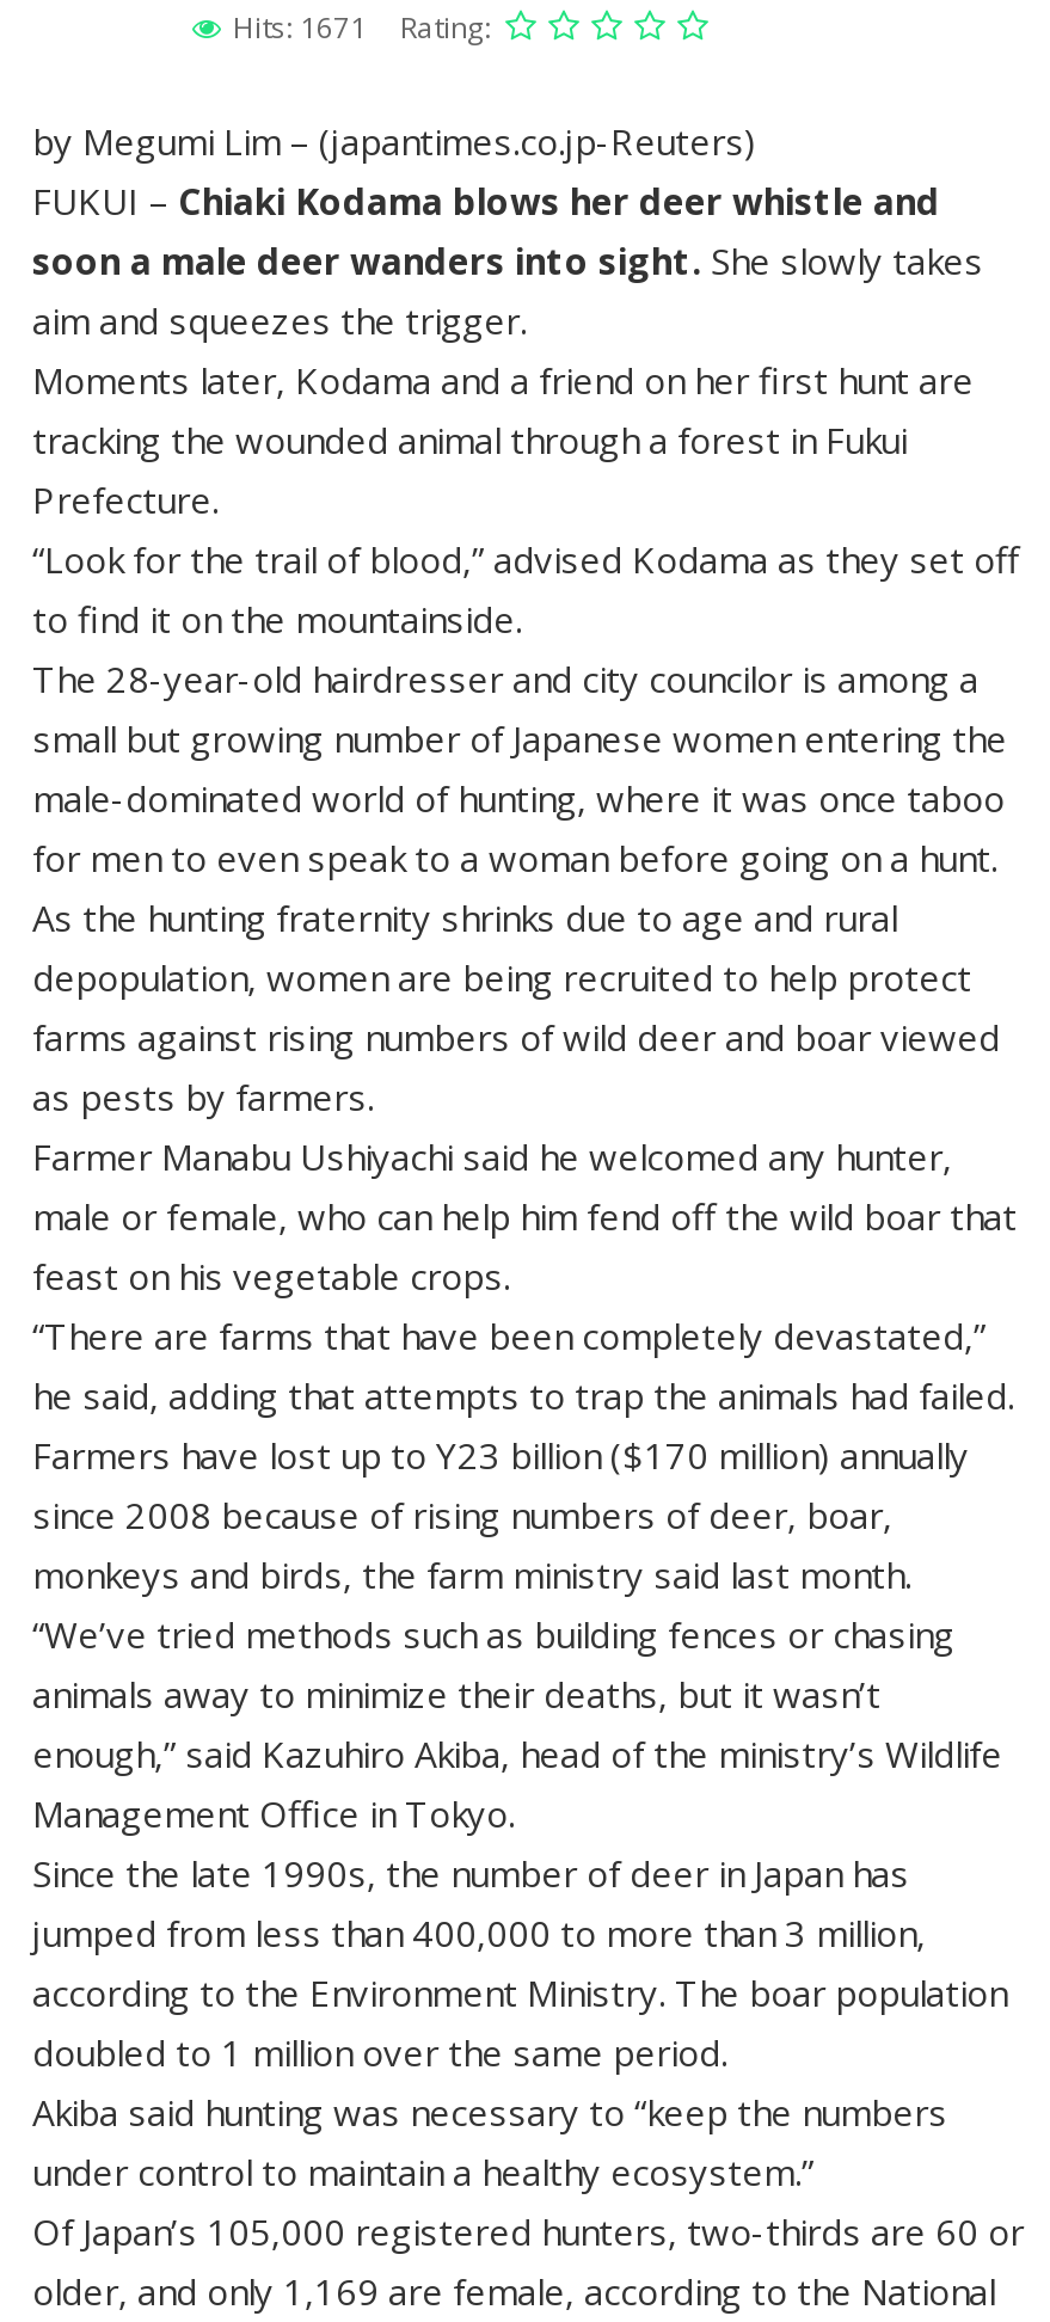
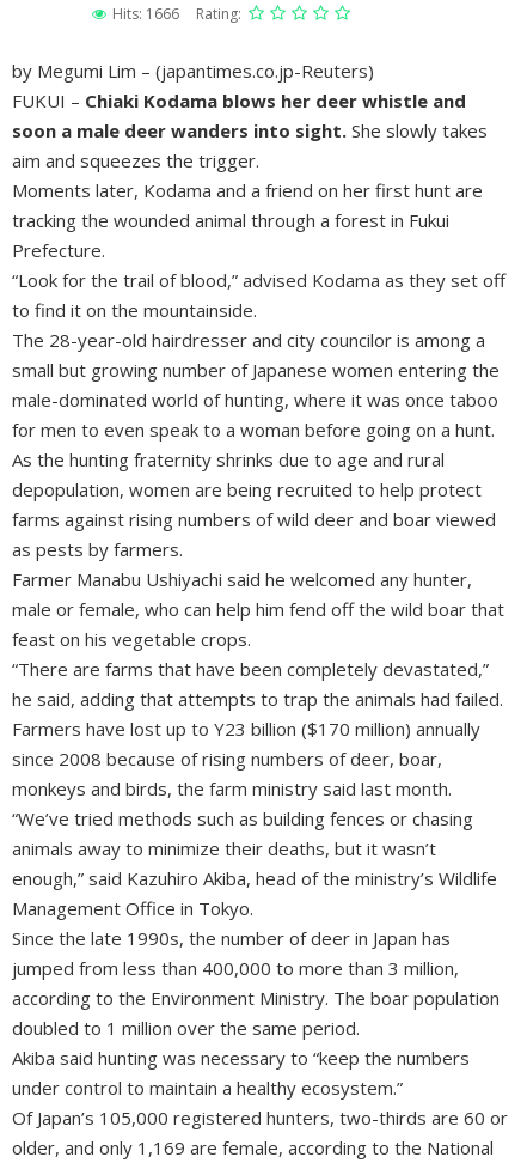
[233,7,498,48] Hits: 1671 Rating: -> [112,4,245,24] Hits: 1666 Rating:

